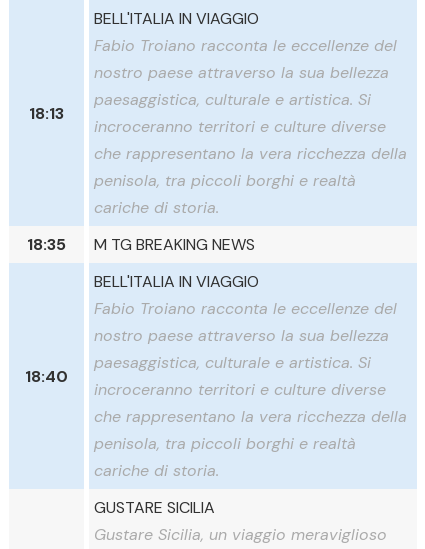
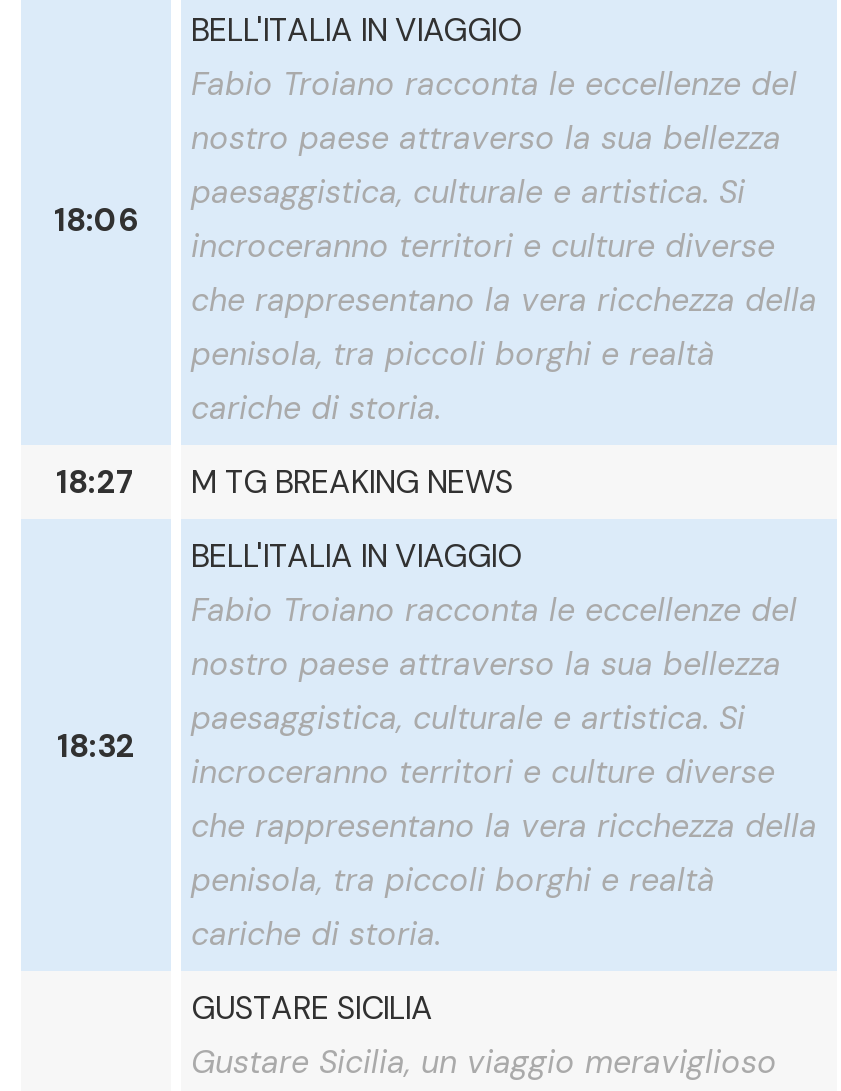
[29,103,64,124] 18:13 -> [54,199,138,241] 18:06
[27,234,255,255] 18:35 M TG BREAKING NEWS -> [56,462,513,504] 18:27 M TG BREAKING NEWS
[25,366,68,387] 18:40 -> [57,725,135,767] 18:32

